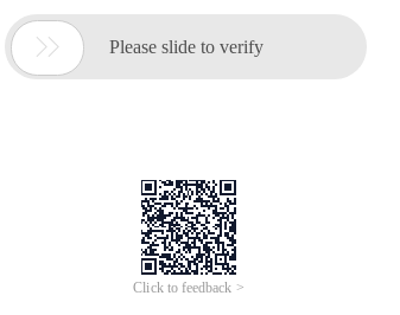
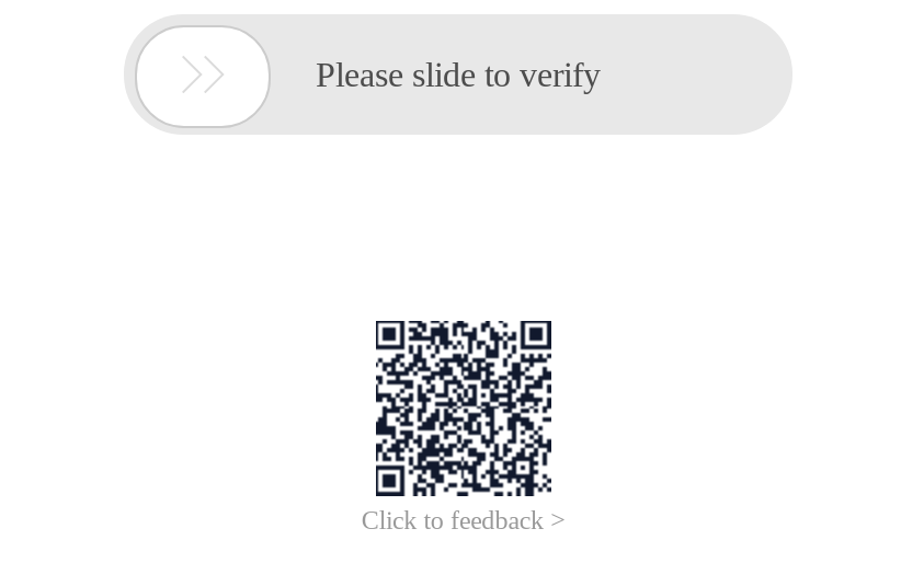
[140,179,237,276] [image] -> [374,319,554,498] [image]

